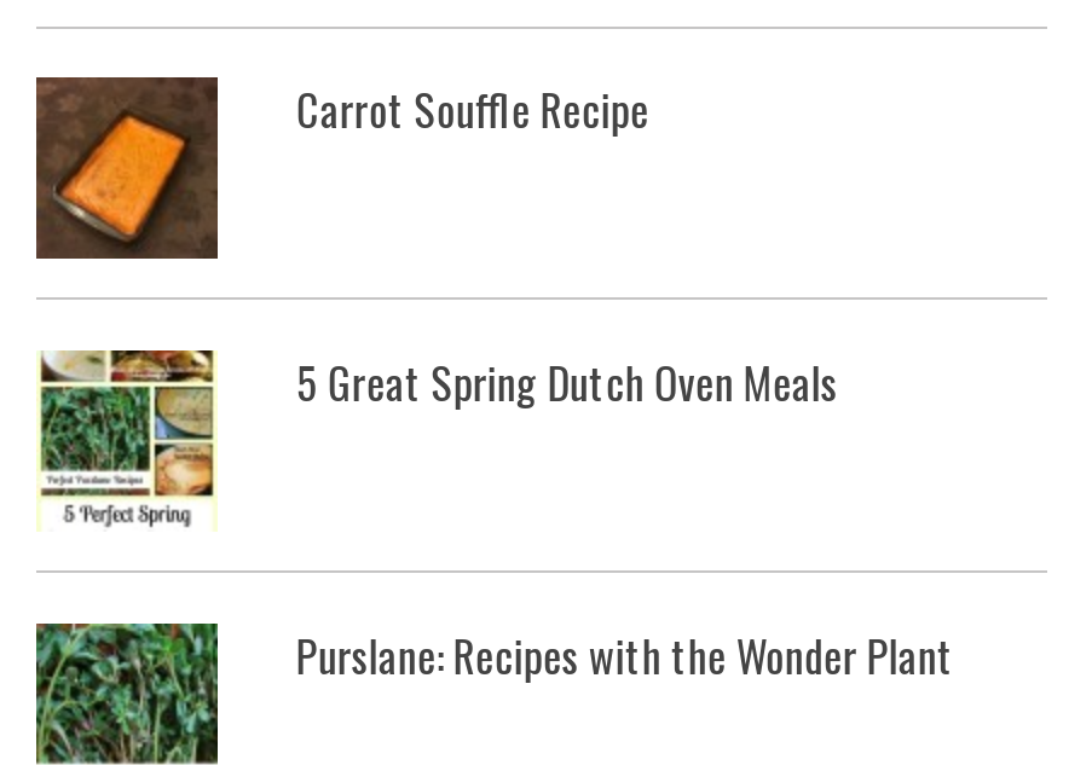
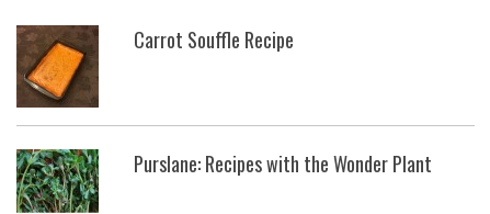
[36,348,838,532] [image] | 5 Great Spring Dutch Oven Meals -> none

